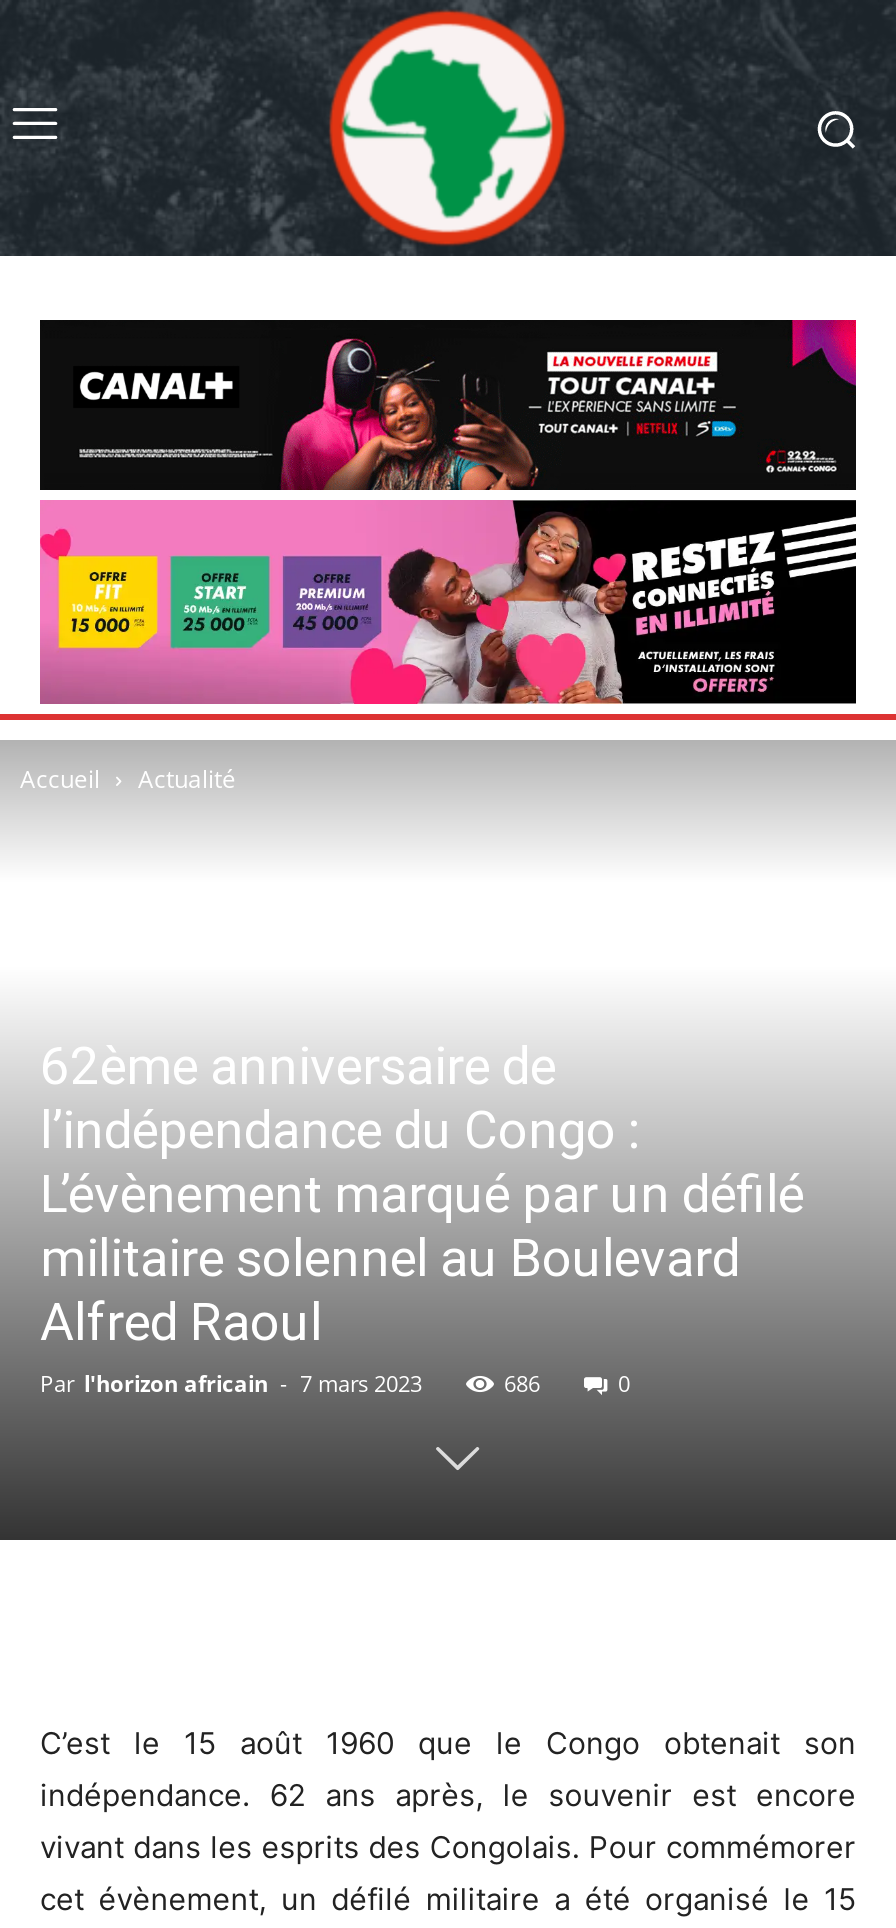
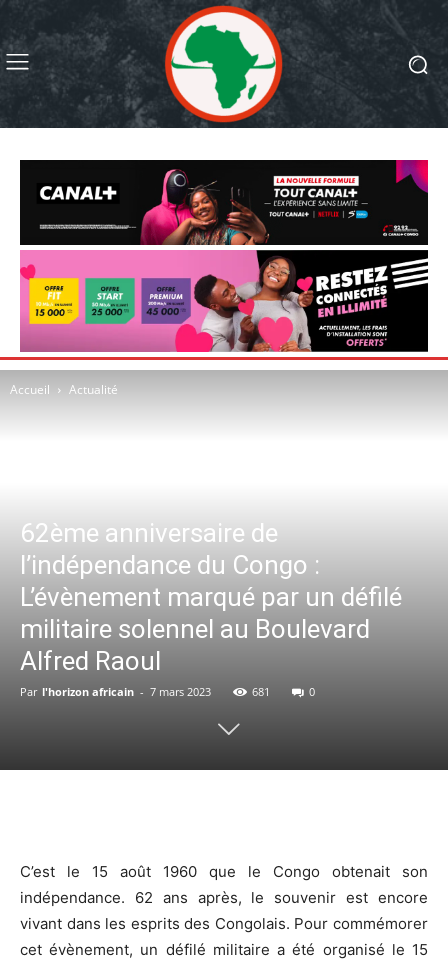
[504,1368,540,1398] 686 -> [252,684,270,699] 681

